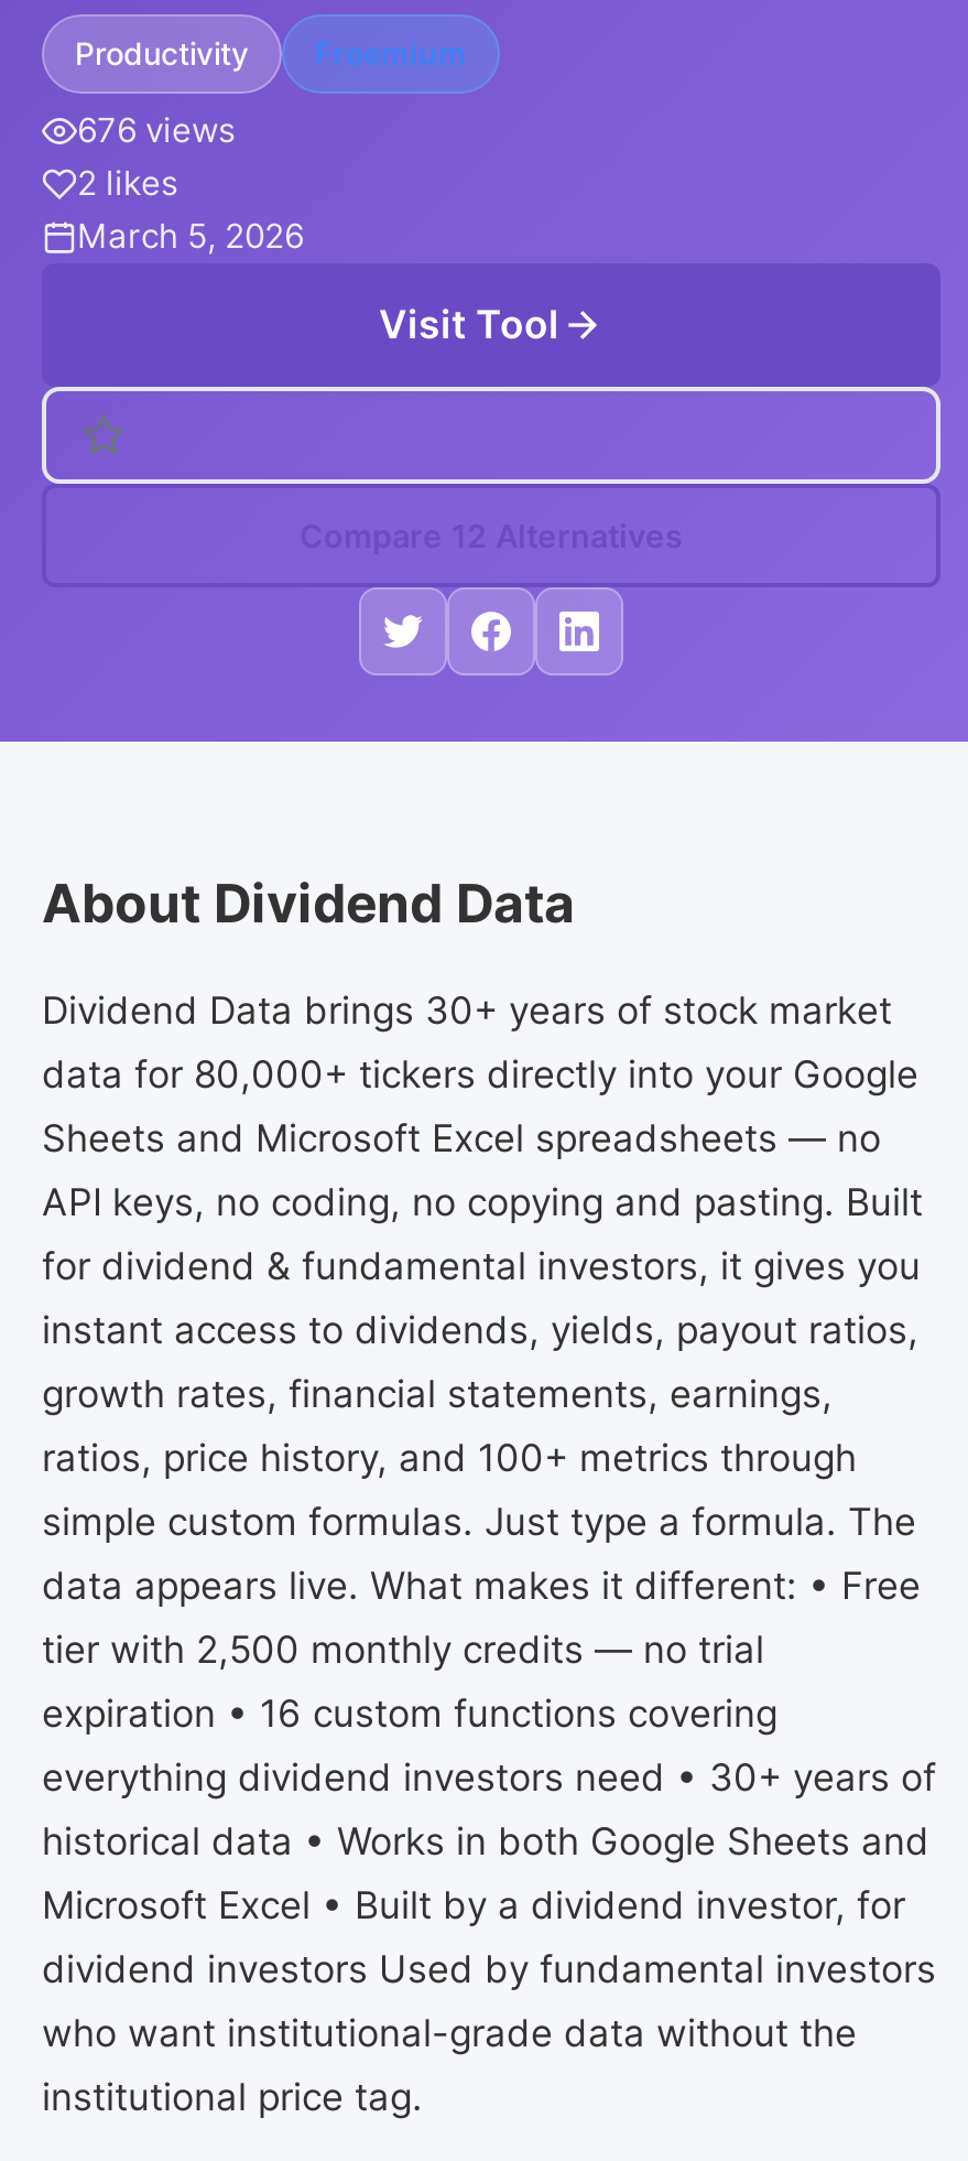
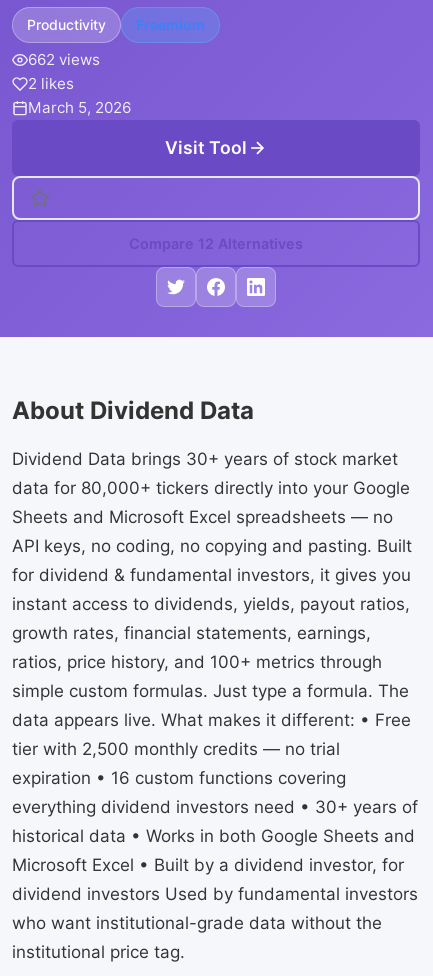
[77,109,236,151] 676 views -> [28,50,100,69] 662 views

